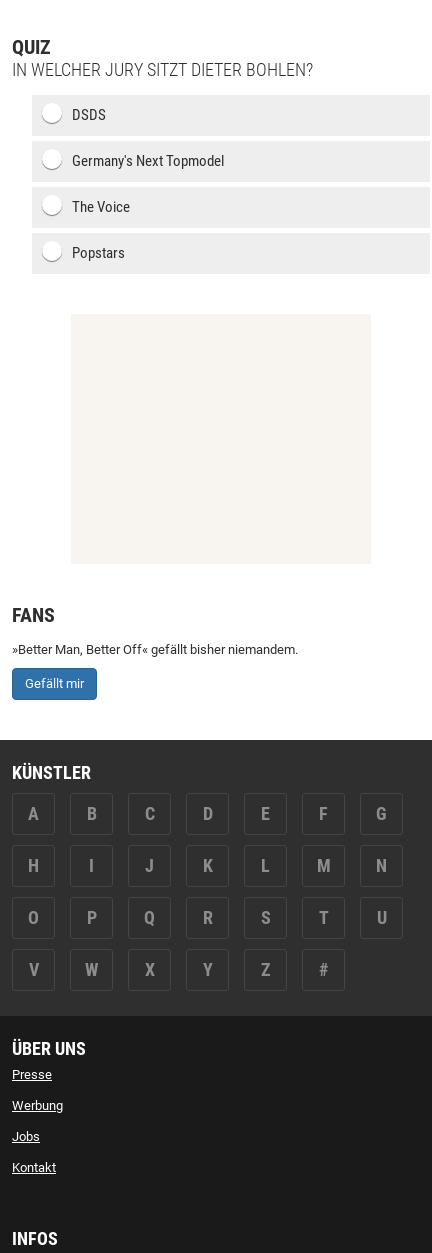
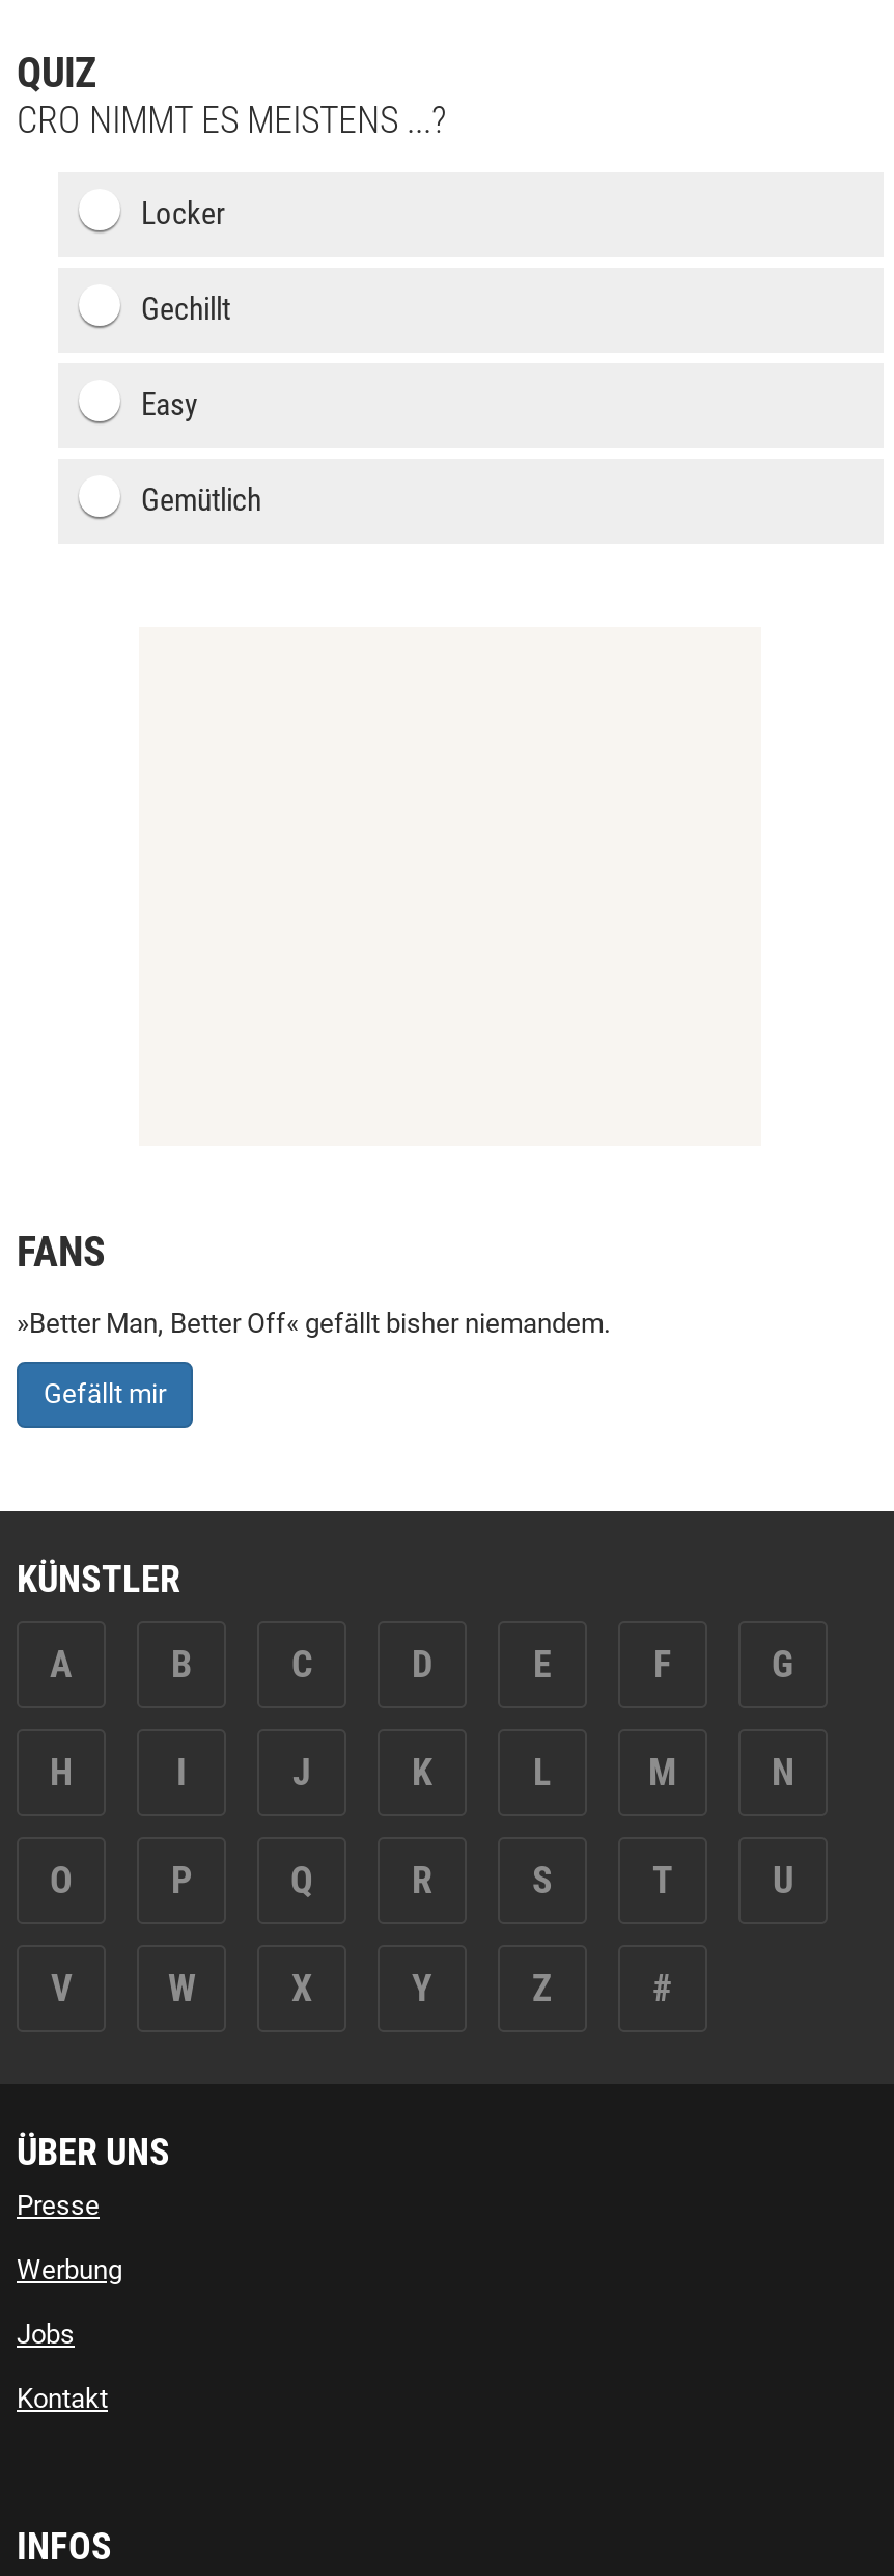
[12,59,313,80] IN WELCHER JURY SITZT DIETER BOHLEN? -> [17,98,446,141] CRO NIMMT ES MEISTENS ...?
[72,106,106,124] DSDS -> [141,195,226,232] Locker
[72,152,224,170] Germany's Next Topmodel -> [141,291,230,328] Gechillt
[72,198,130,216] The Voice -> [141,386,197,423] Easy
[72,244,125,262] Popstars -> [141,482,261,519] Gemütlich

